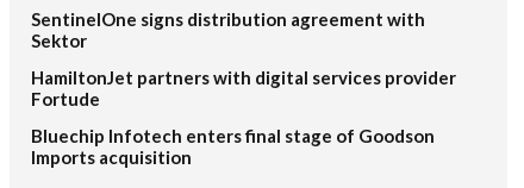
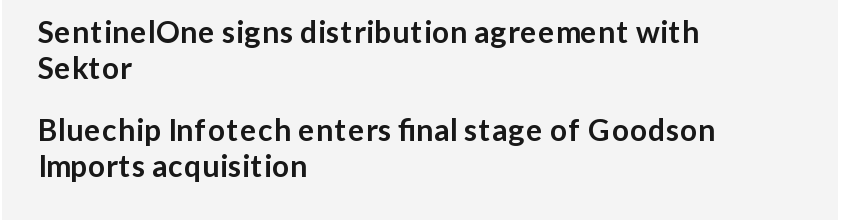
[31,66,456,109] HamiltonJet partners with digital services provider | Fortude -> none

